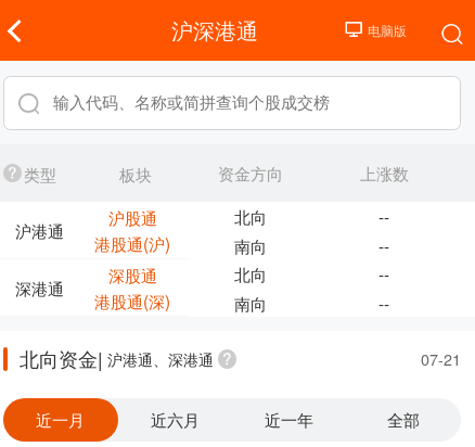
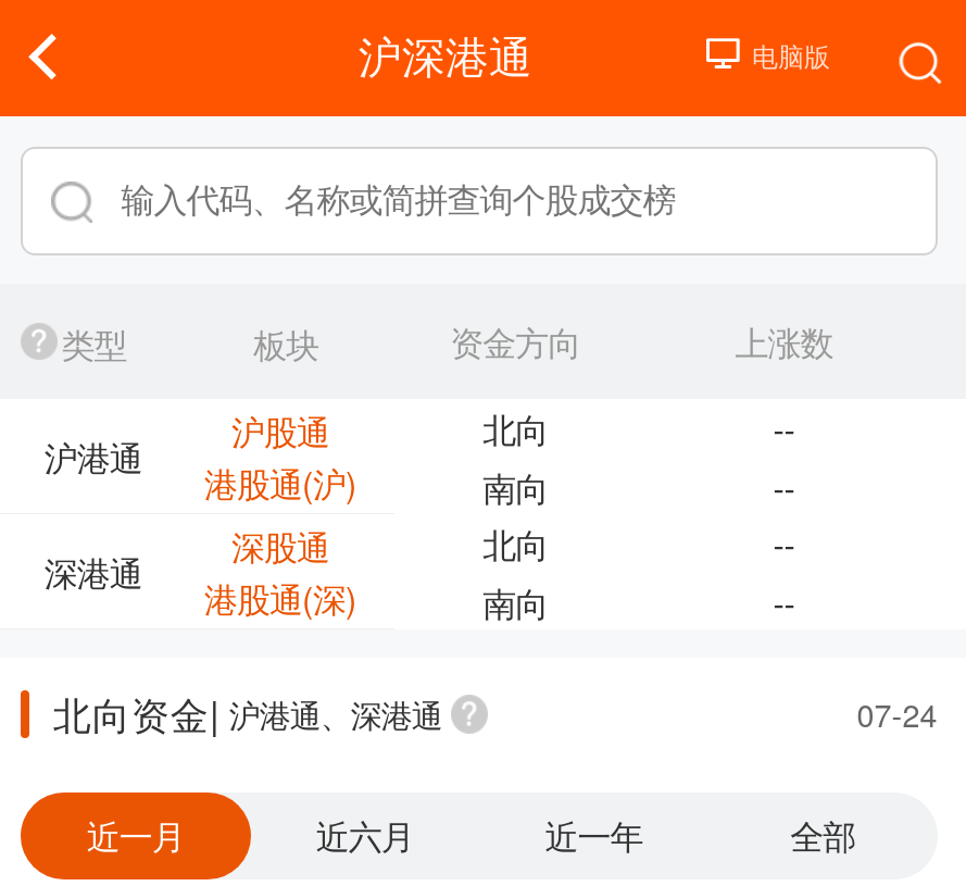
[421,348,461,370] 07-21 -> [857,693,937,736] 07-24

